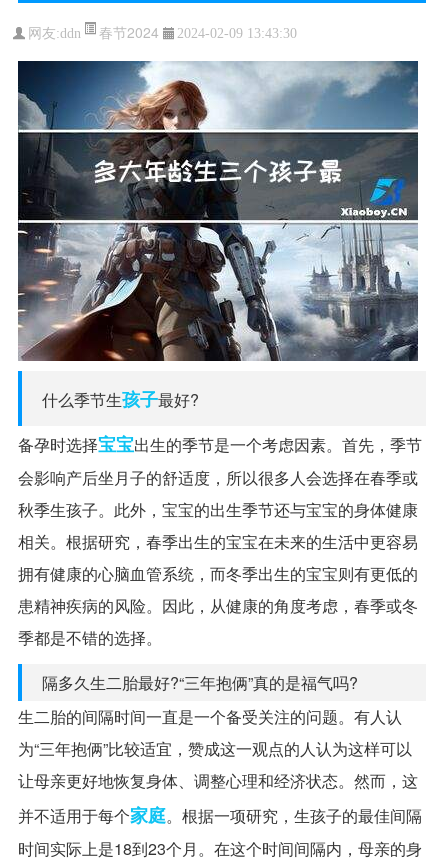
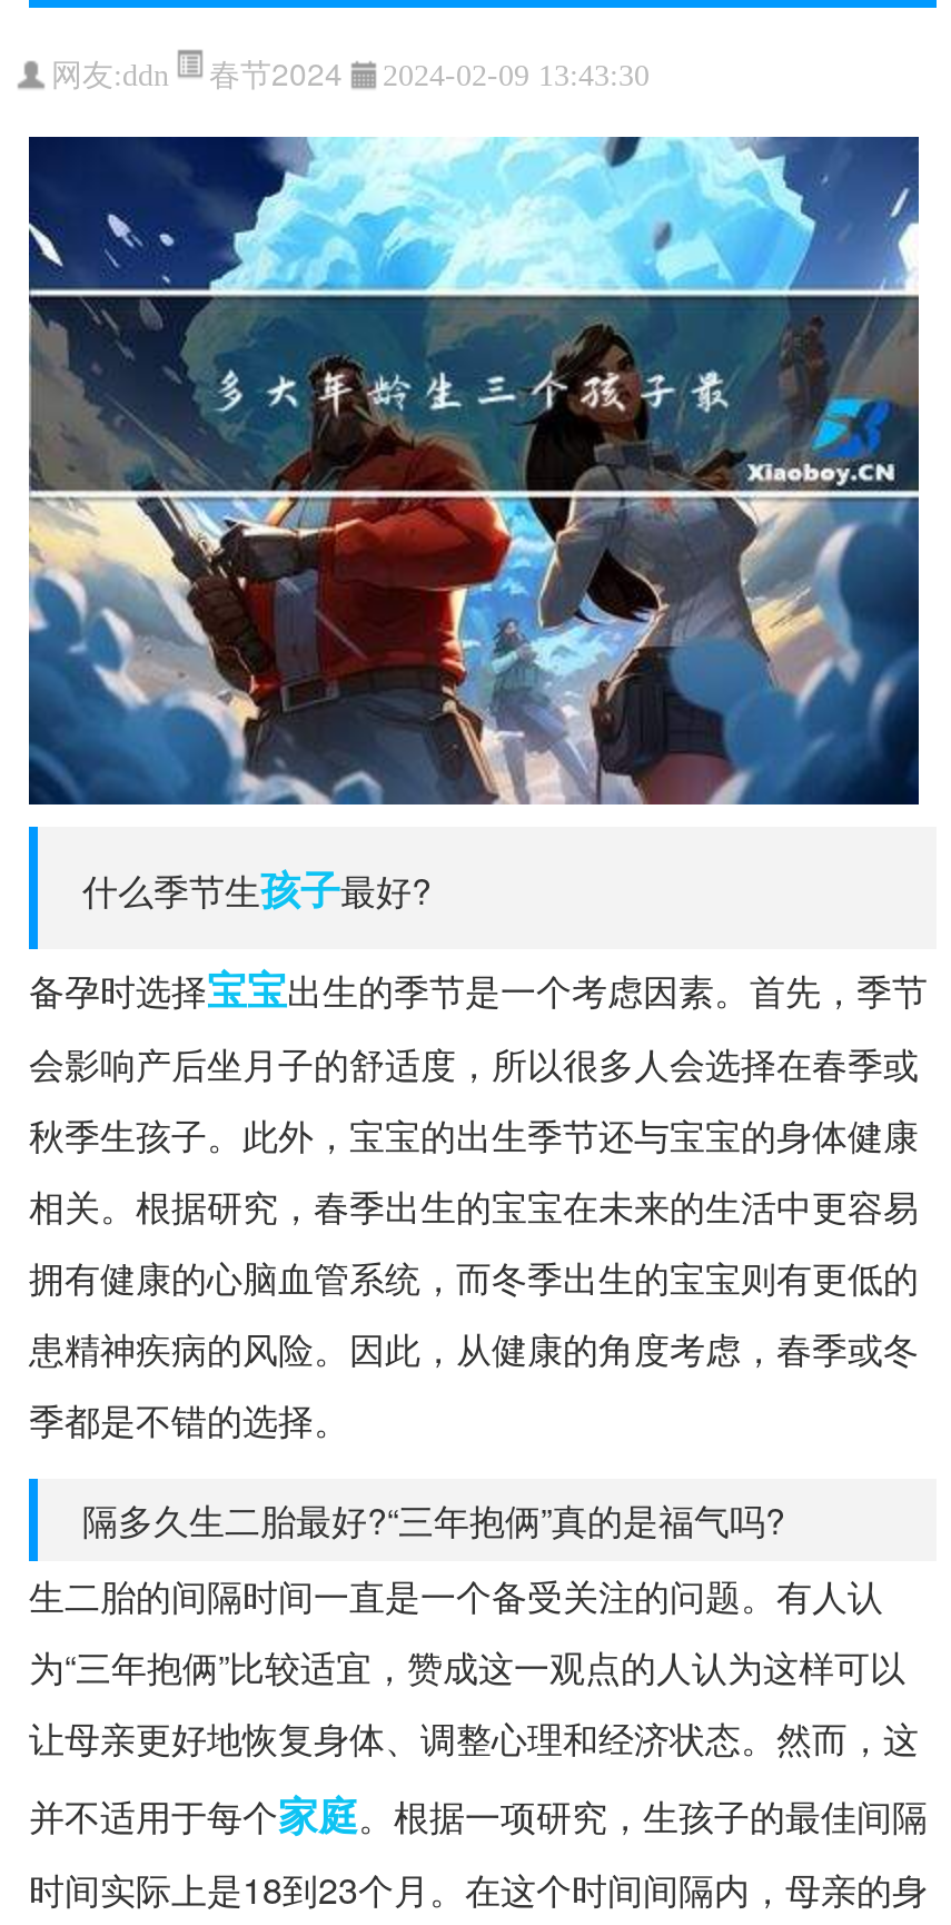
[17,61,419,362] [image] -> [27,137,921,807] [image]

